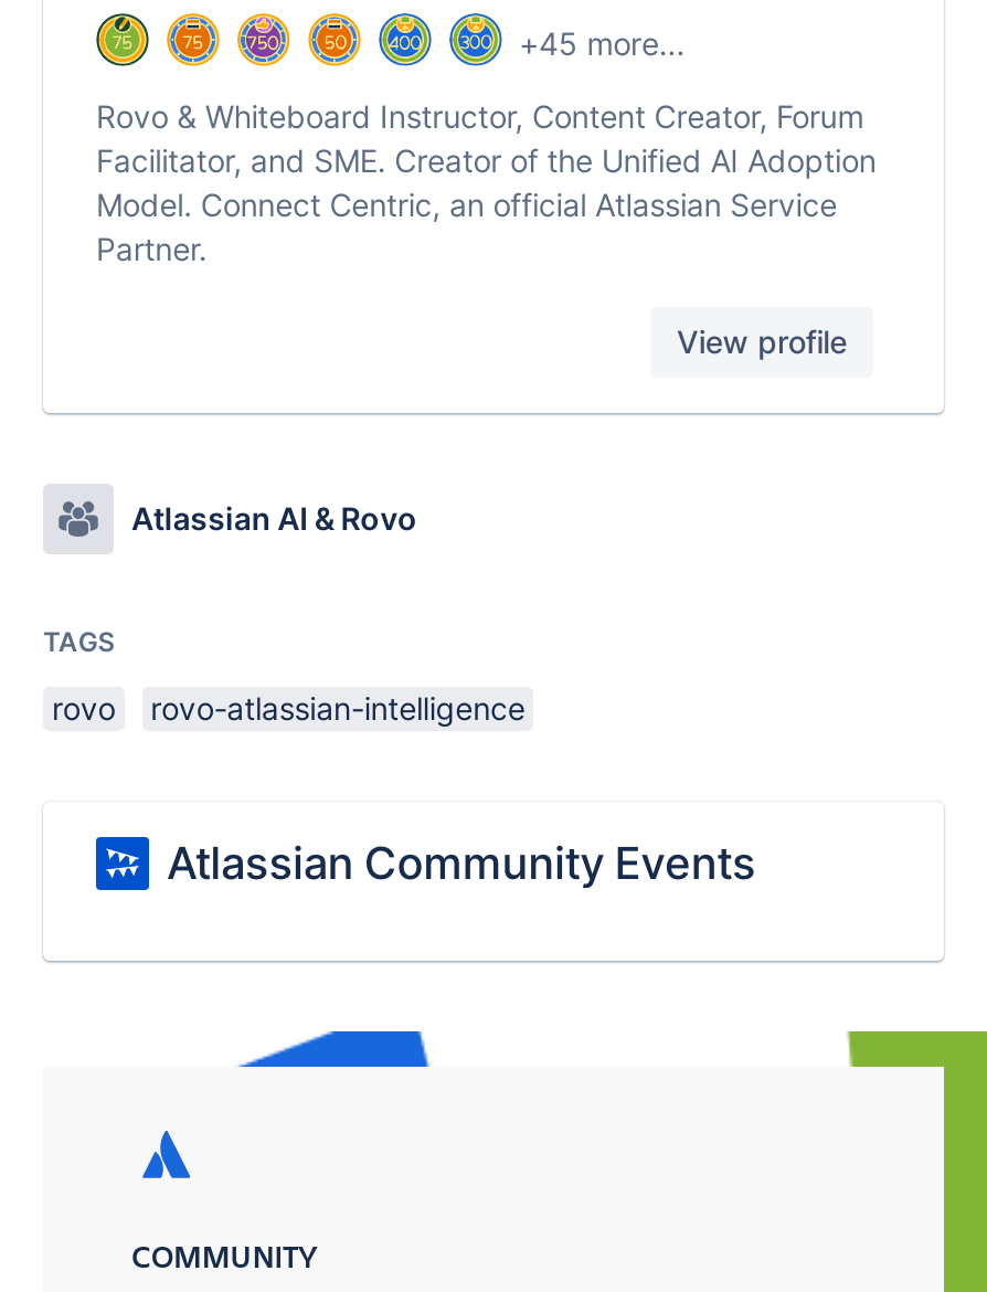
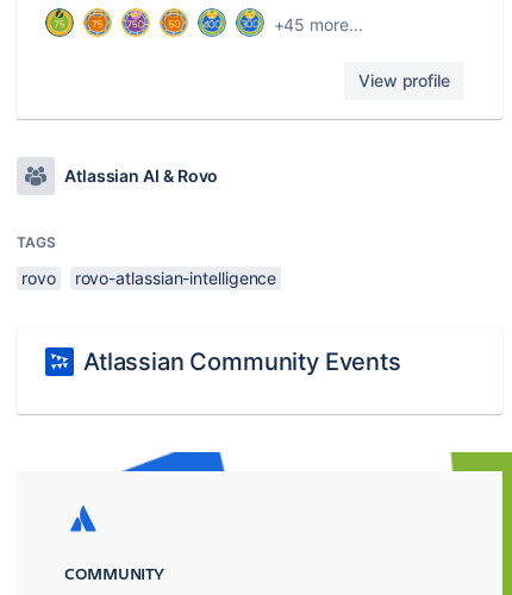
[96,96,876,266] Rovo & Whiteboard Instructor, Content Creator, Forum | Facilitator, and SME. Creator of the Unified AI Adoption | Model. Connect Centric, an official Atlassian Service | Partner. -> none

